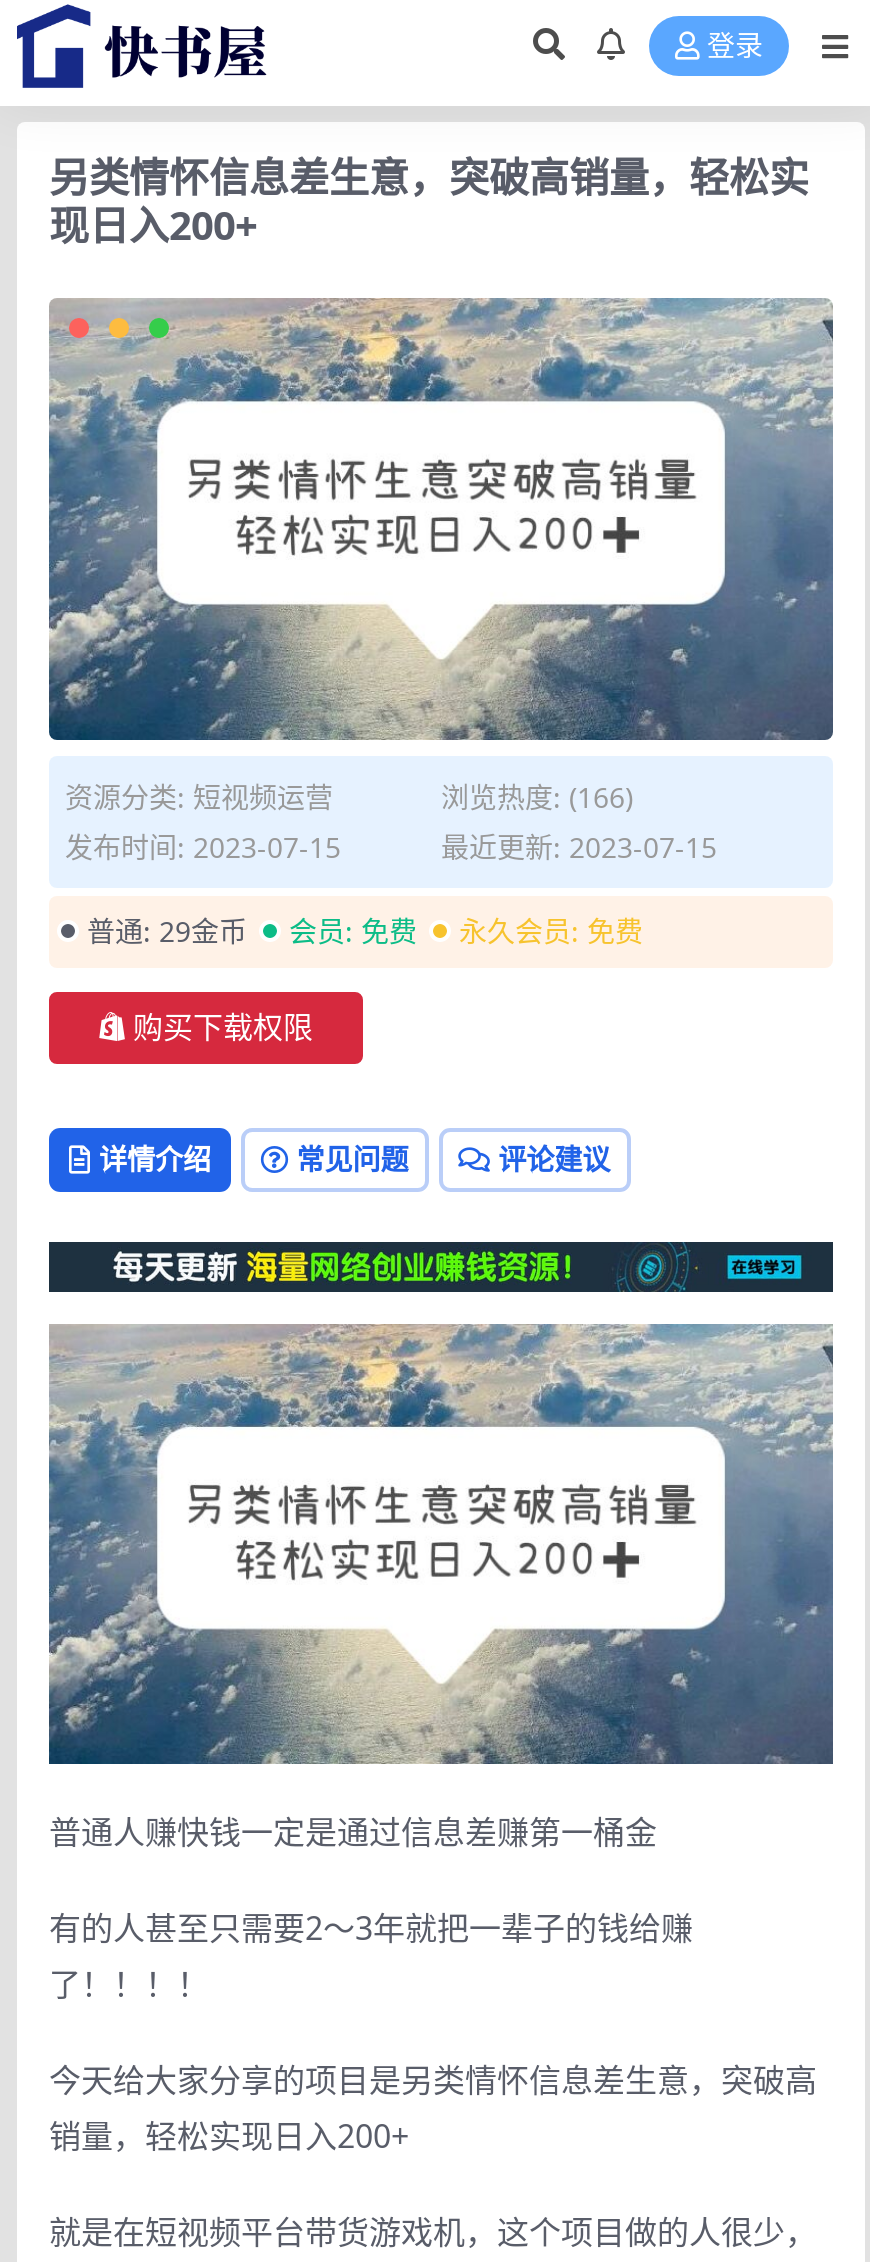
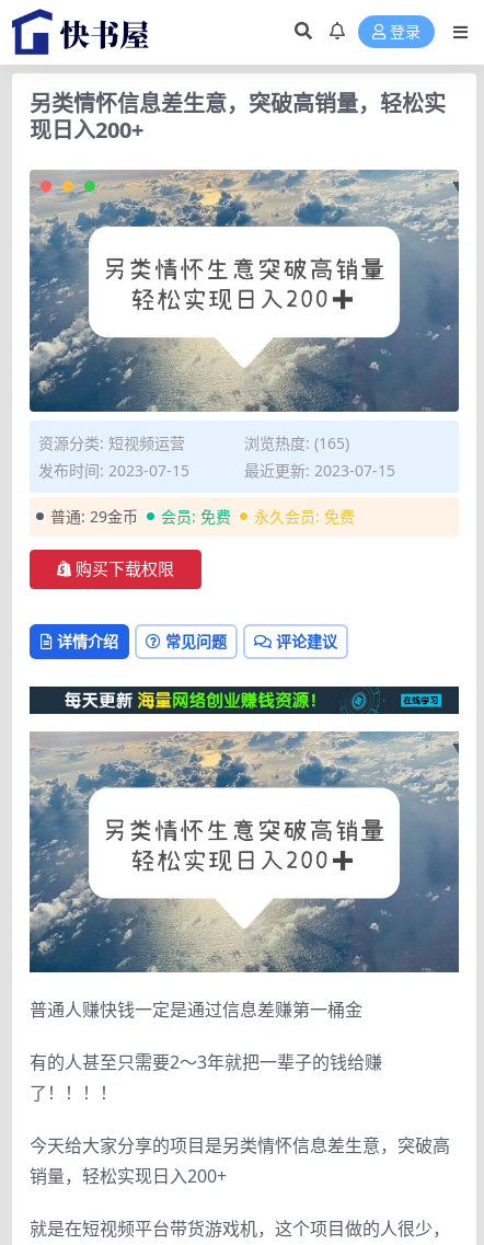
[441,777,633,815] 浏览热度: (166) -> [244,432,349,453] 浏览热度: (165)

